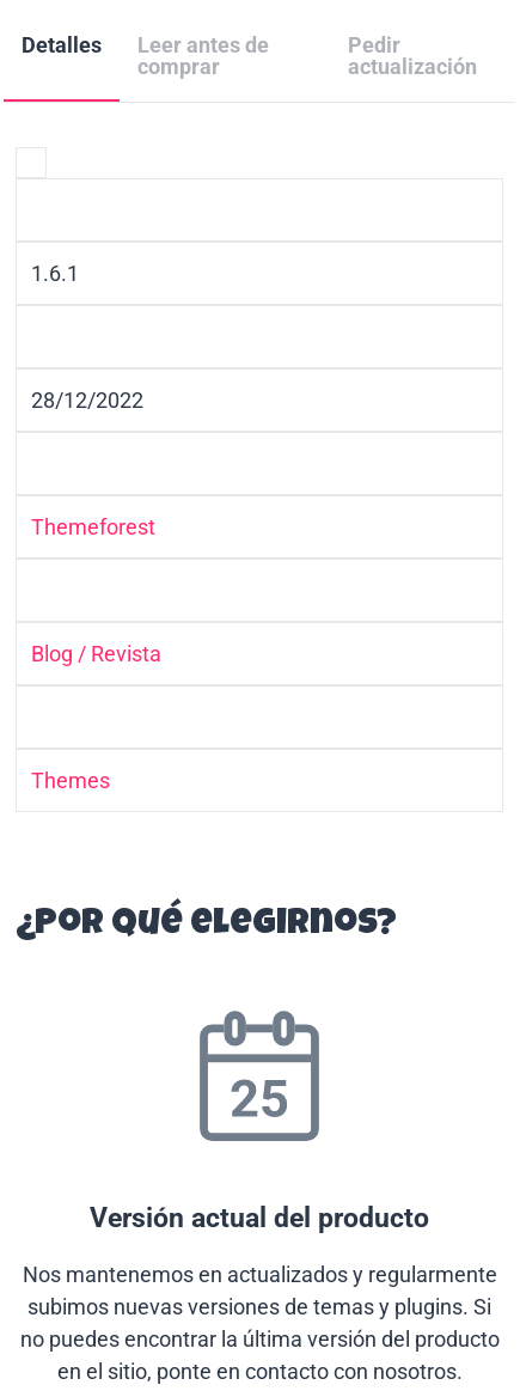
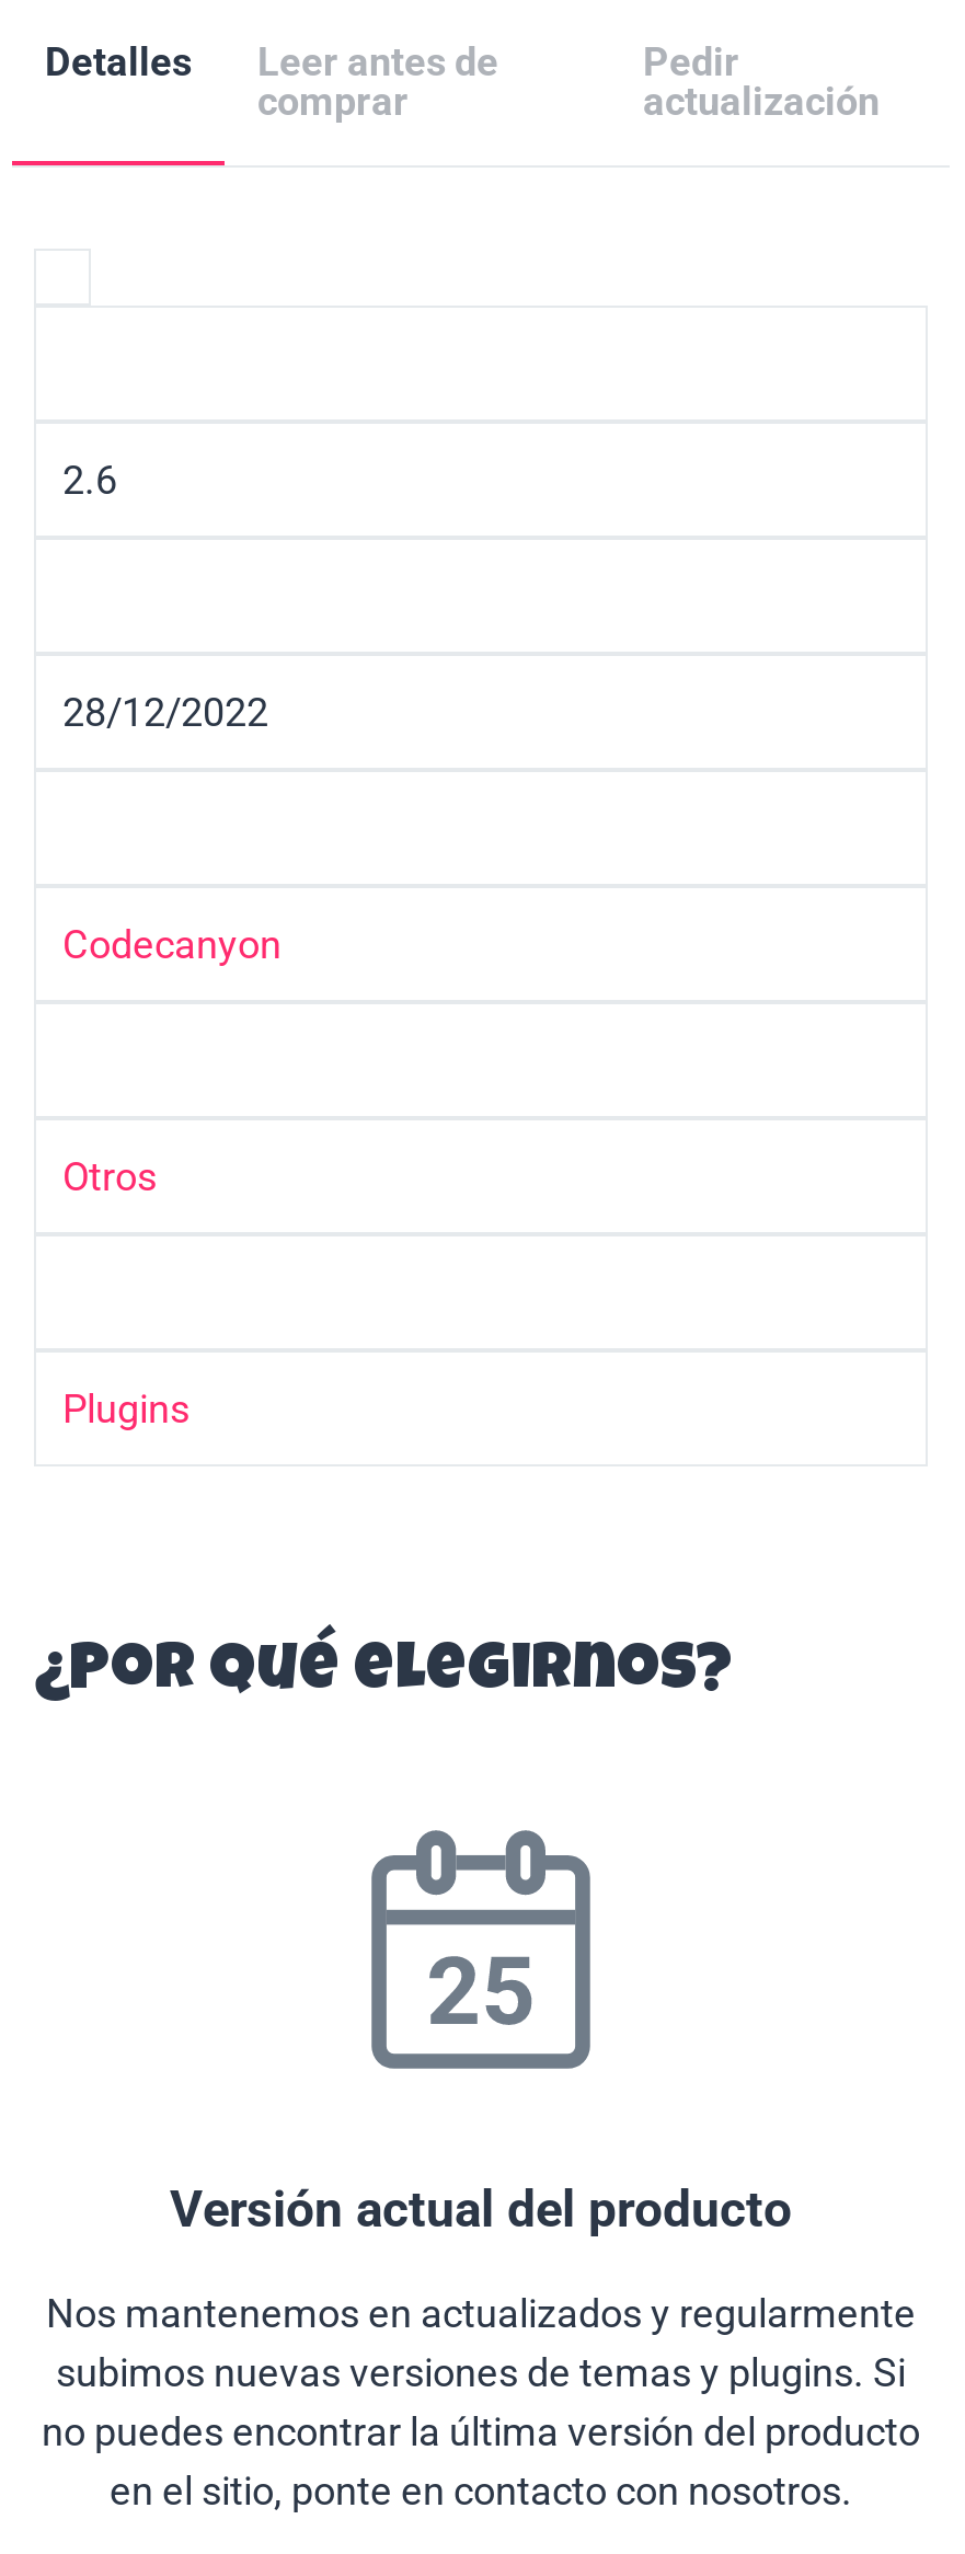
[31,260,79,285] 1.6.1 -> [62,456,117,502] 2.6
[31,514,155,539] Themeforest -> [62,920,282,966] Codecanyon
[31,641,161,666] Blog / Revista -> [62,1152,157,1198] Otros
[31,767,110,793] Themes -> [62,1385,189,1431] Plugins

